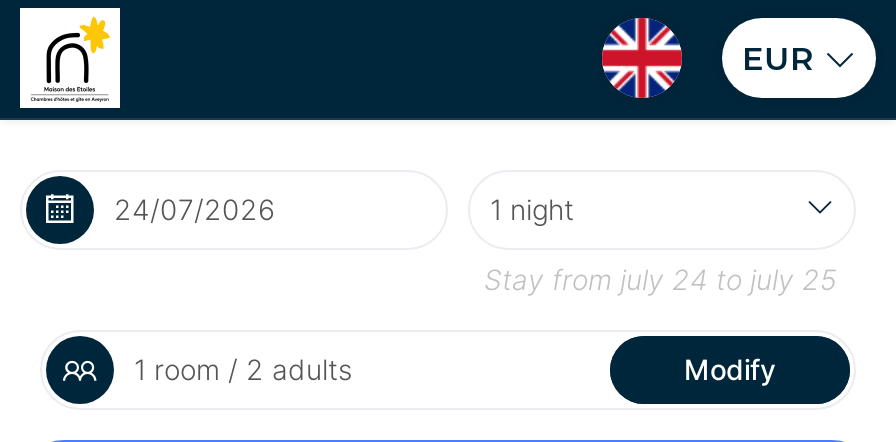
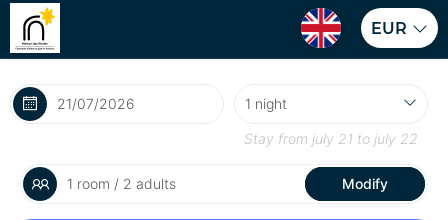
[484,262,836,296] Stay from july 24 to july 25 -> [244,130,418,147] Stay from july 21 to july 22

